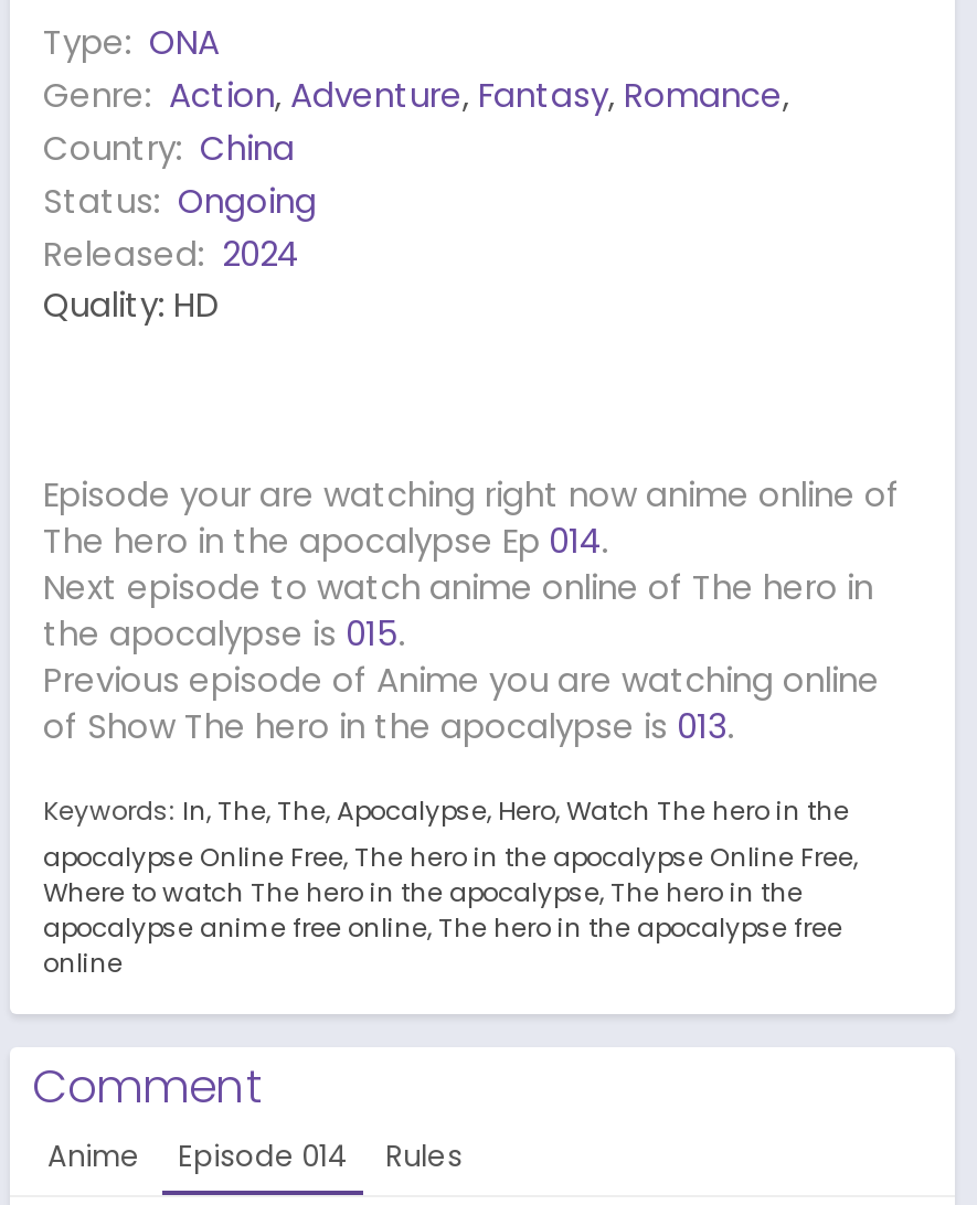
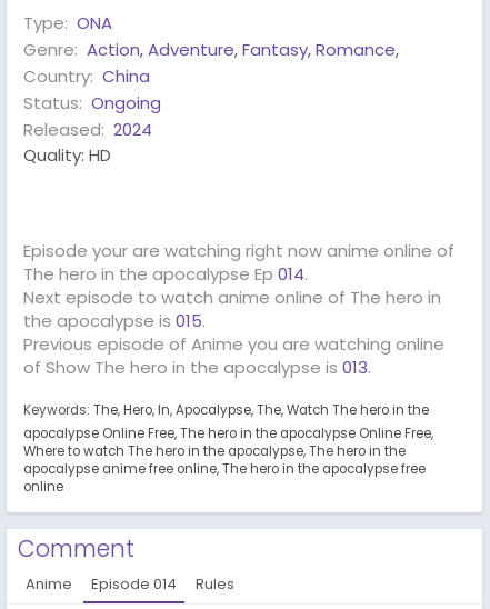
[43,793,849,829] Keywords: In The The Apocalypse Hero Watch The hero in the -> [23,401,429,419] Keywords: The Hero In Apocalypse The Watch The hero in the

